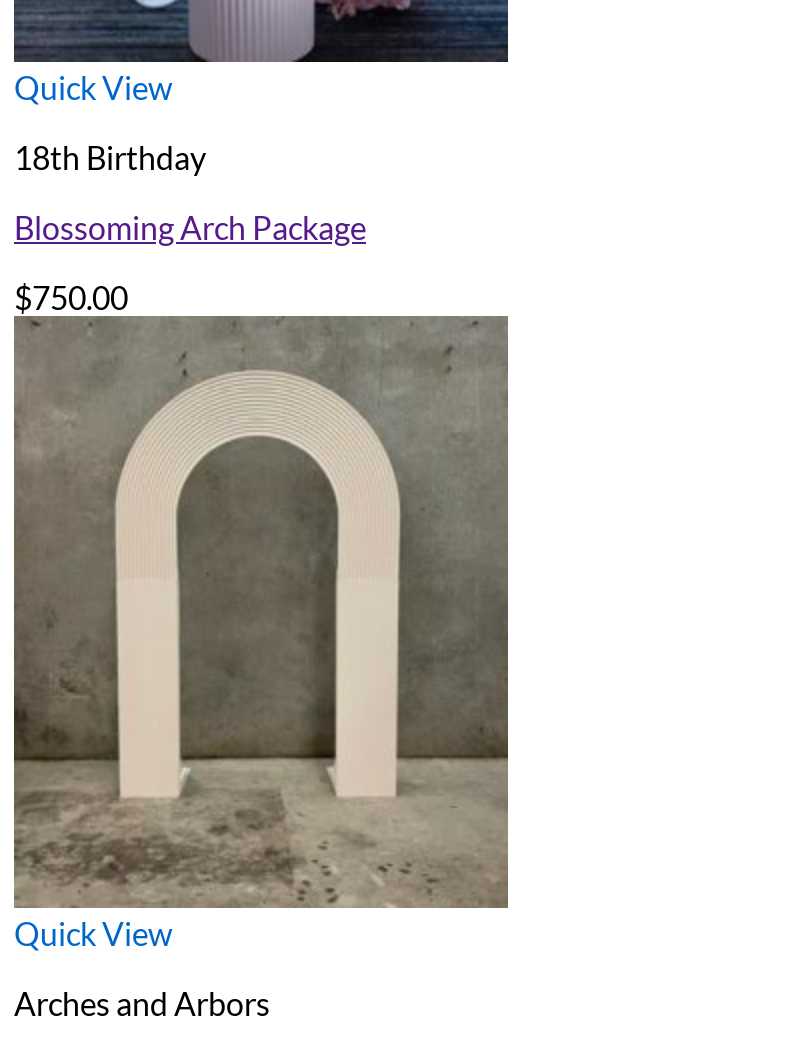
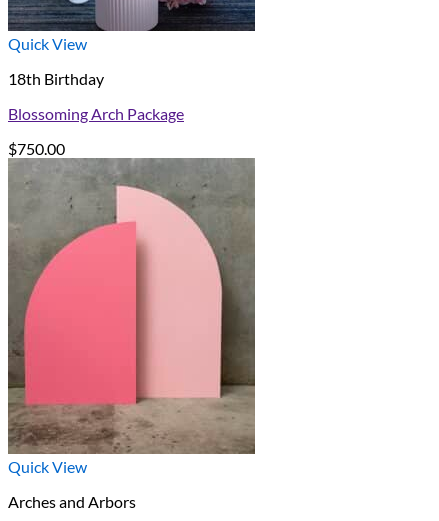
[14,318,508,908] [image] -> [8,158,254,453] [image]

